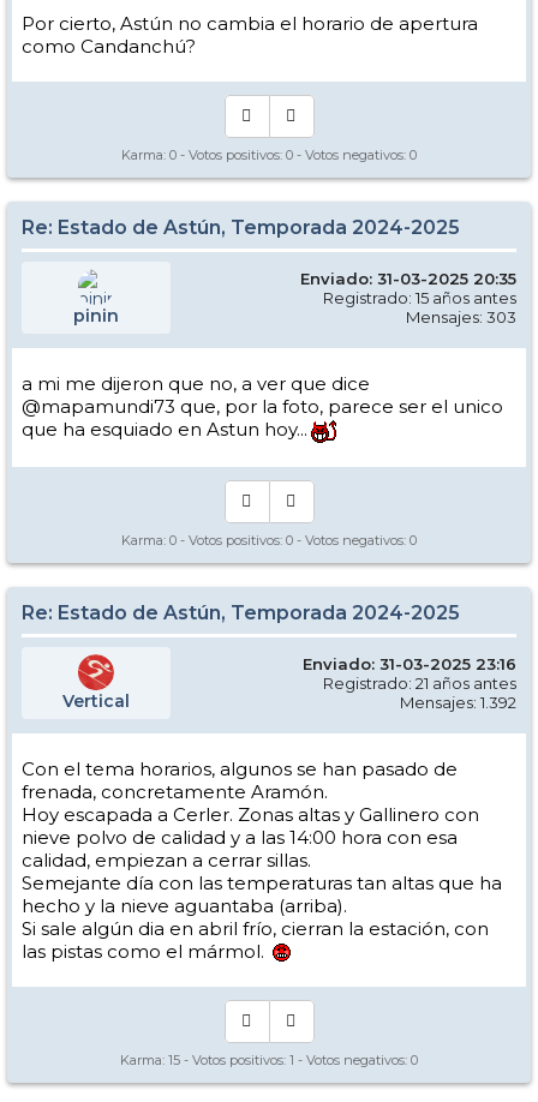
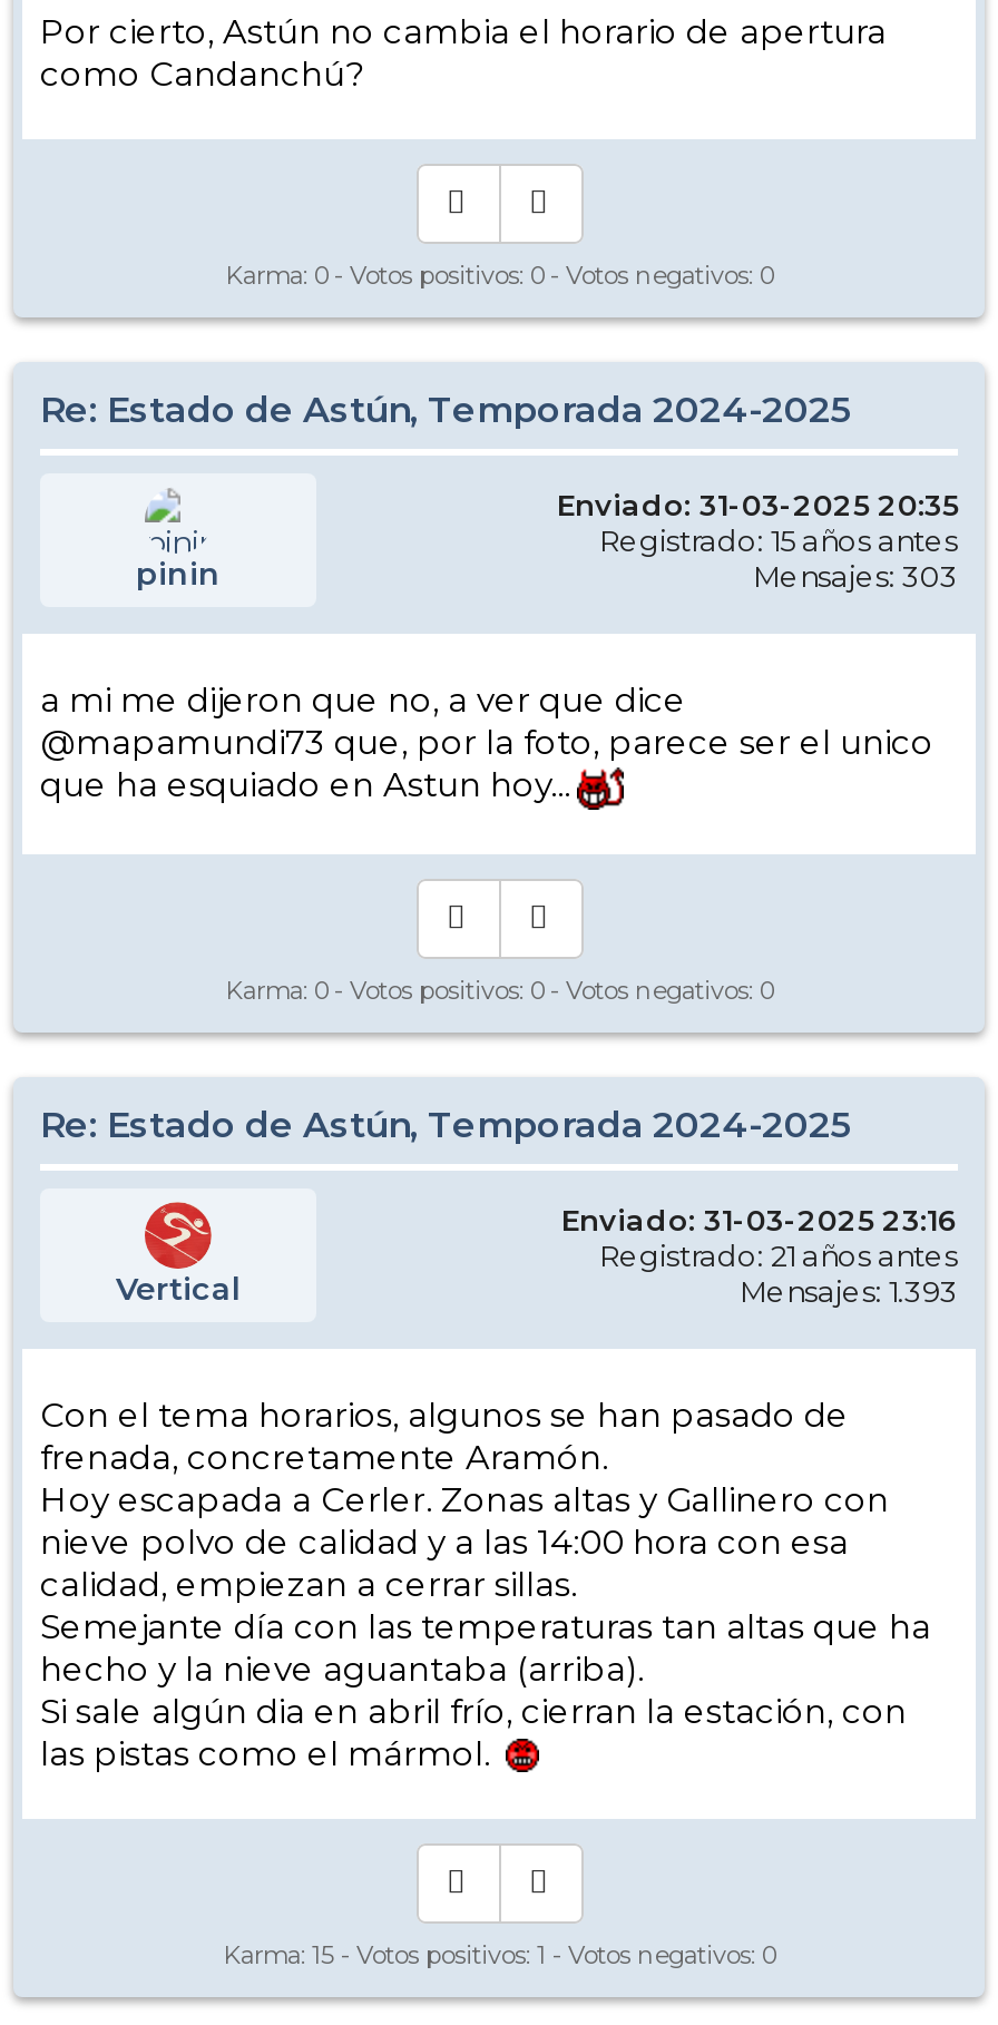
[400,692,516,711] Mensajes: 1.392 -> [740,1272,958,1308] Mensajes: 1.393

